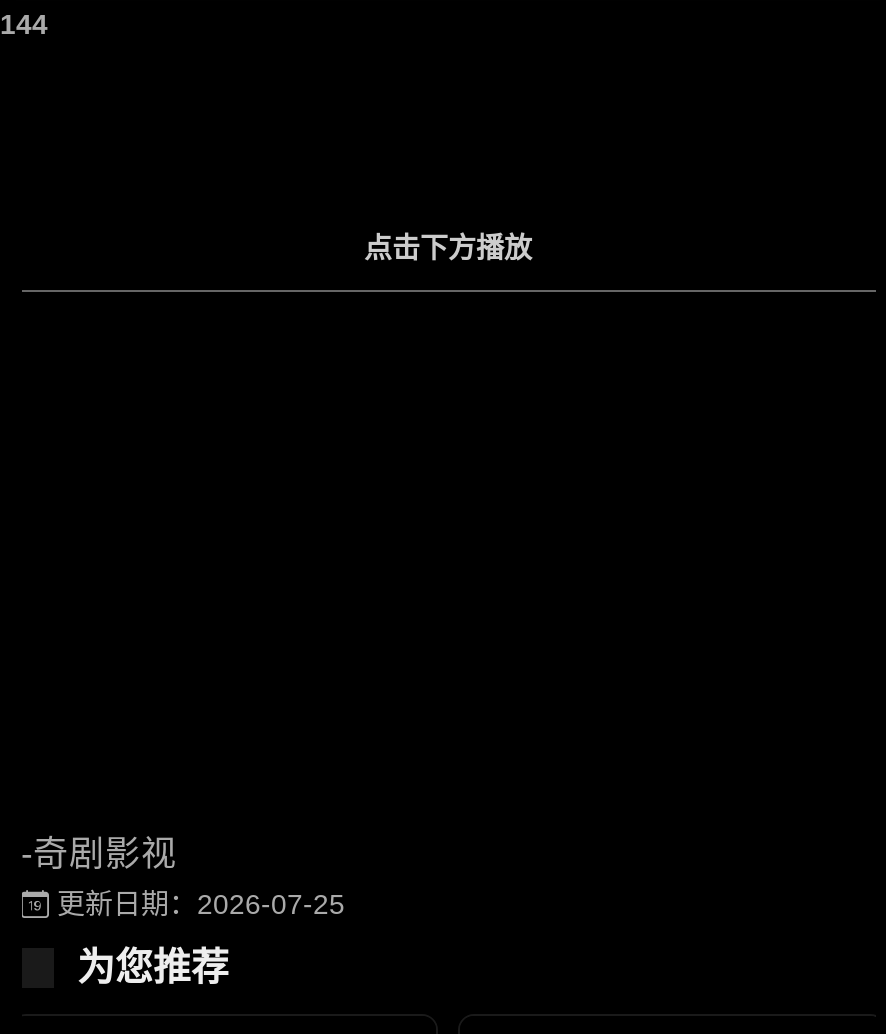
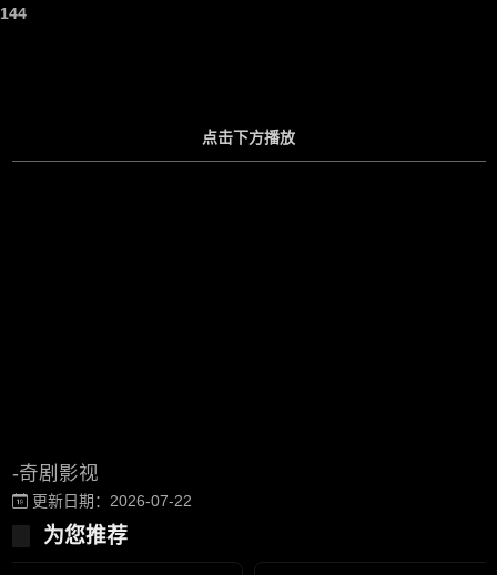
[49,888,345,920] 更新日期：2026-07-25 -> [27,492,191,510] 更新日期：2026-07-22

